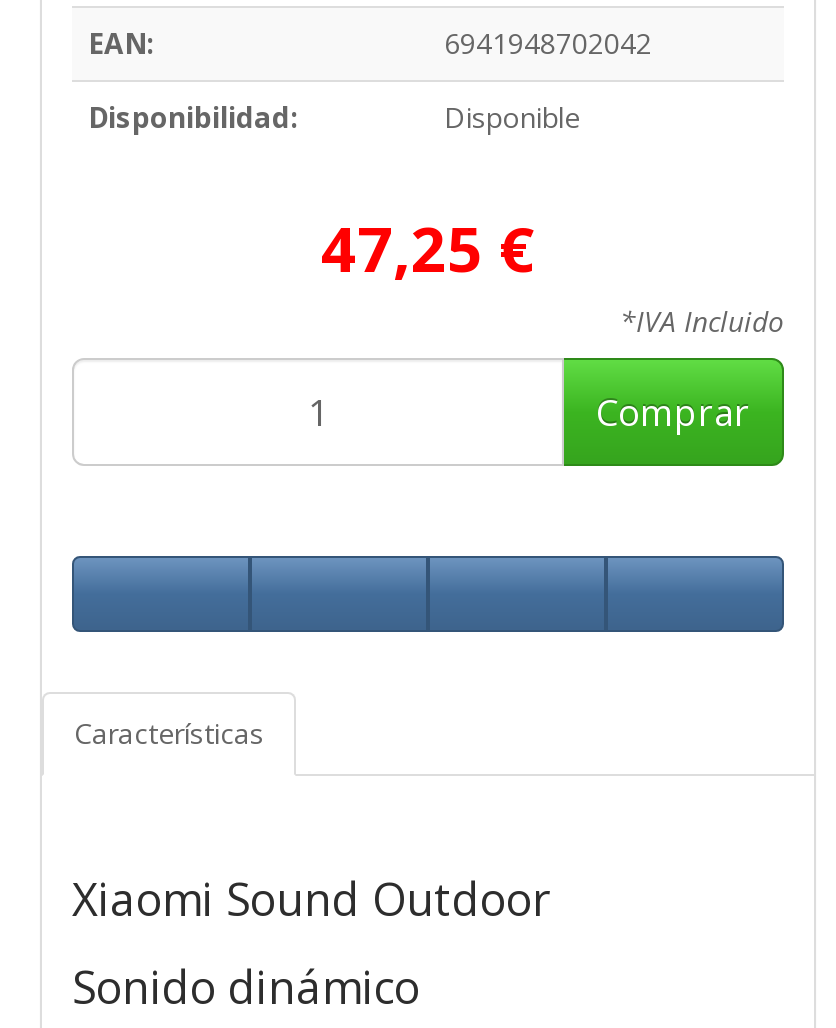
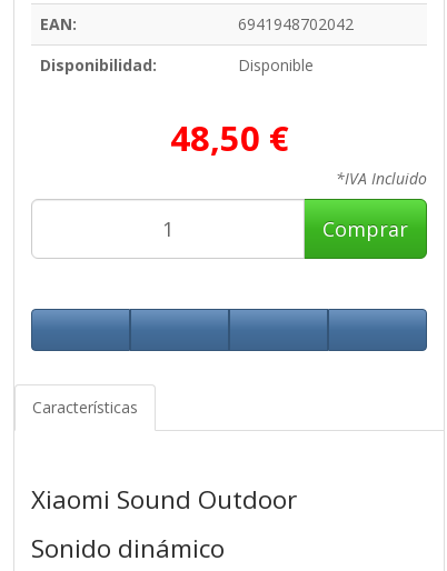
[321,205,535,289] 47,25 € -> [170,114,289,161] 48,50 €

